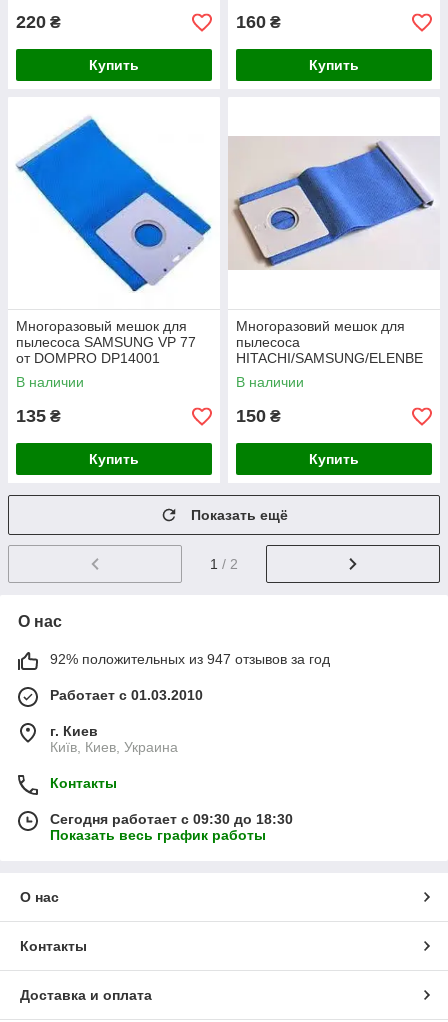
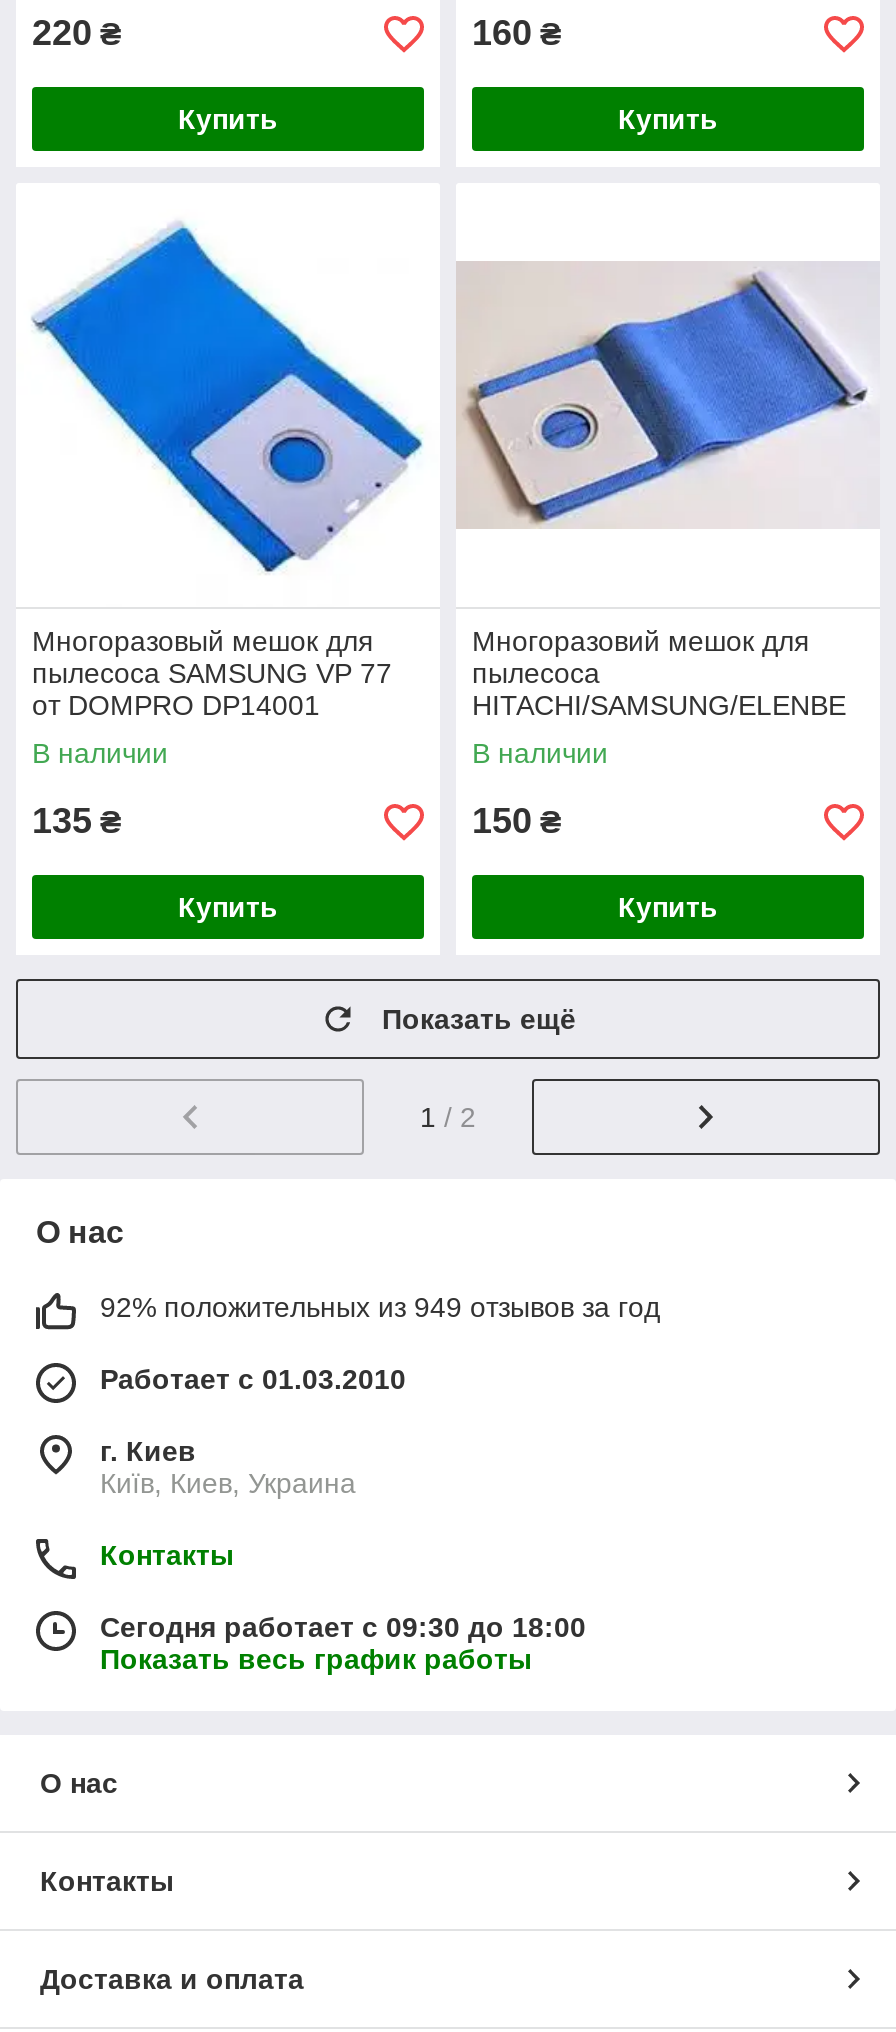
[50,651,330,667] 92% положительных из 947 отзывов за год -> [100,1291,660,1323] 92% положительных из 949 отзывов за год
[50,811,293,827] Сегодня работает с 09:30 до 18:30 -> [100,1611,586,1643] Сегодня работает с 09:30 до 18:00

